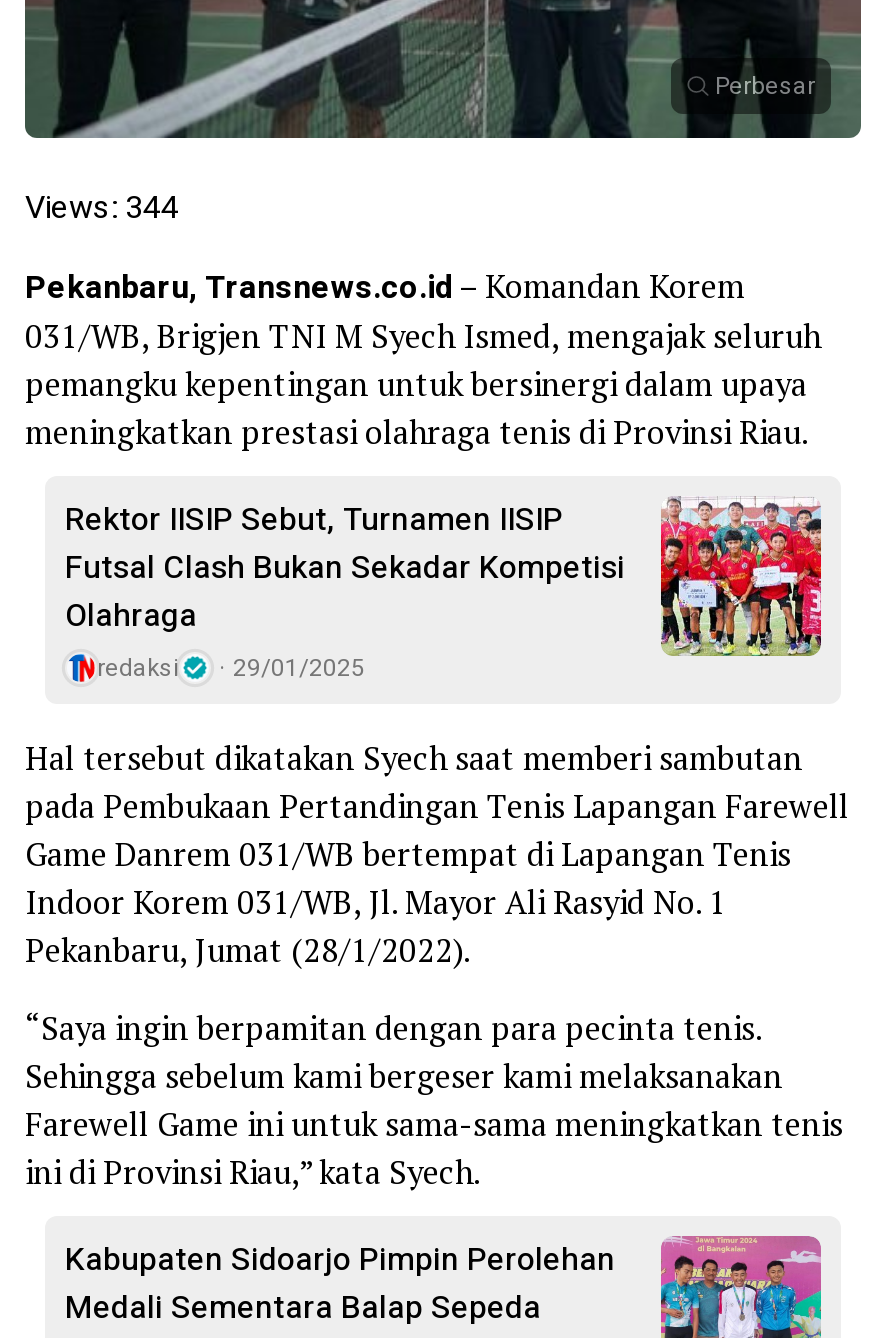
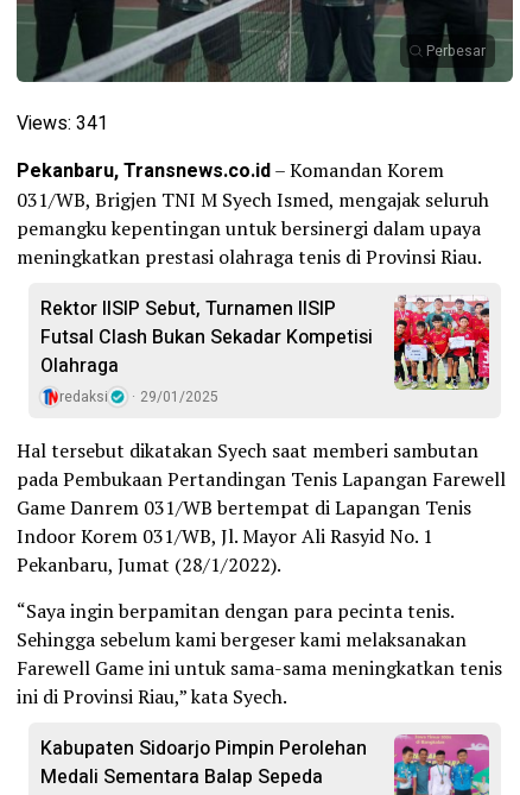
[25,184,179,232] Views: 344 -> [17,110,108,138] Views: 341

